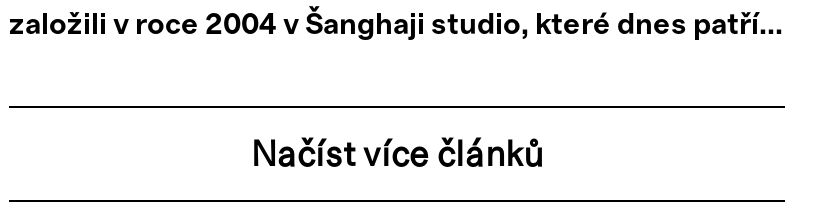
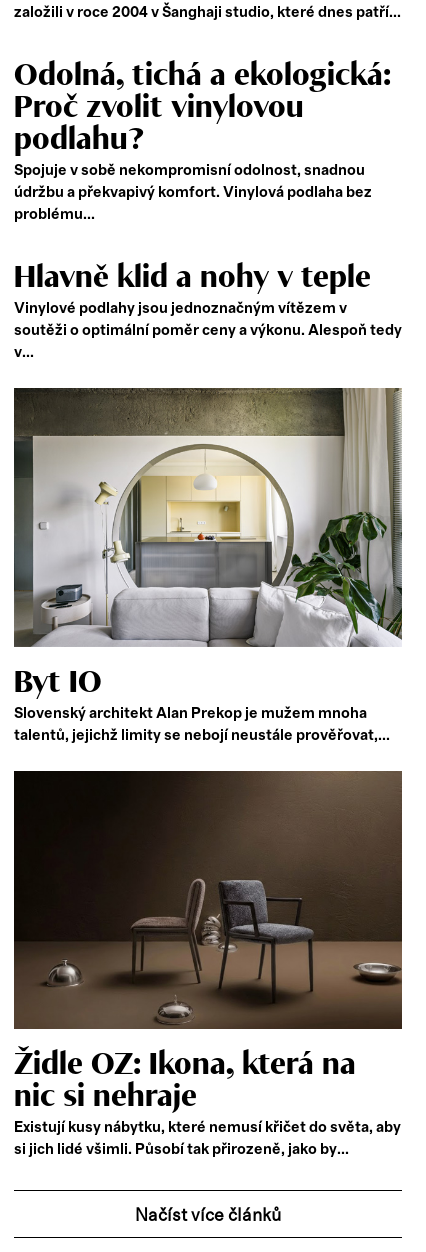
none -> [13,387,403,743] [image] | Byt IO | Slovenský architekt Alan Prekop je mužem mnoha | talentů, jejichž limity se nebojí neustále prověřovat,...
none -> [13,770,403,1157] [image] | Židle OZ: Ikona, která na | nic si nehraje | Existují kusy nábytku, které nemusí křičet do světa, aby | si jich lidé všimli. Působí tak přirozeně, jako by...
none -> [14,61,402,360] Odolná, tichá a ekologická: | Proč zvolit vinylovou | podlahu? | Spojuje v sobě nekompromisní odolnost, snadnou | údržbu a překvapivý komfort. Vinylová podlaha bez | problému... | Hlavně klid a nohy v teple | Vinylové podlahy jsou jednoznačným vítězem v | soutěži o optimální poměr ceny a výkonu. Alespoň tedy | v...

